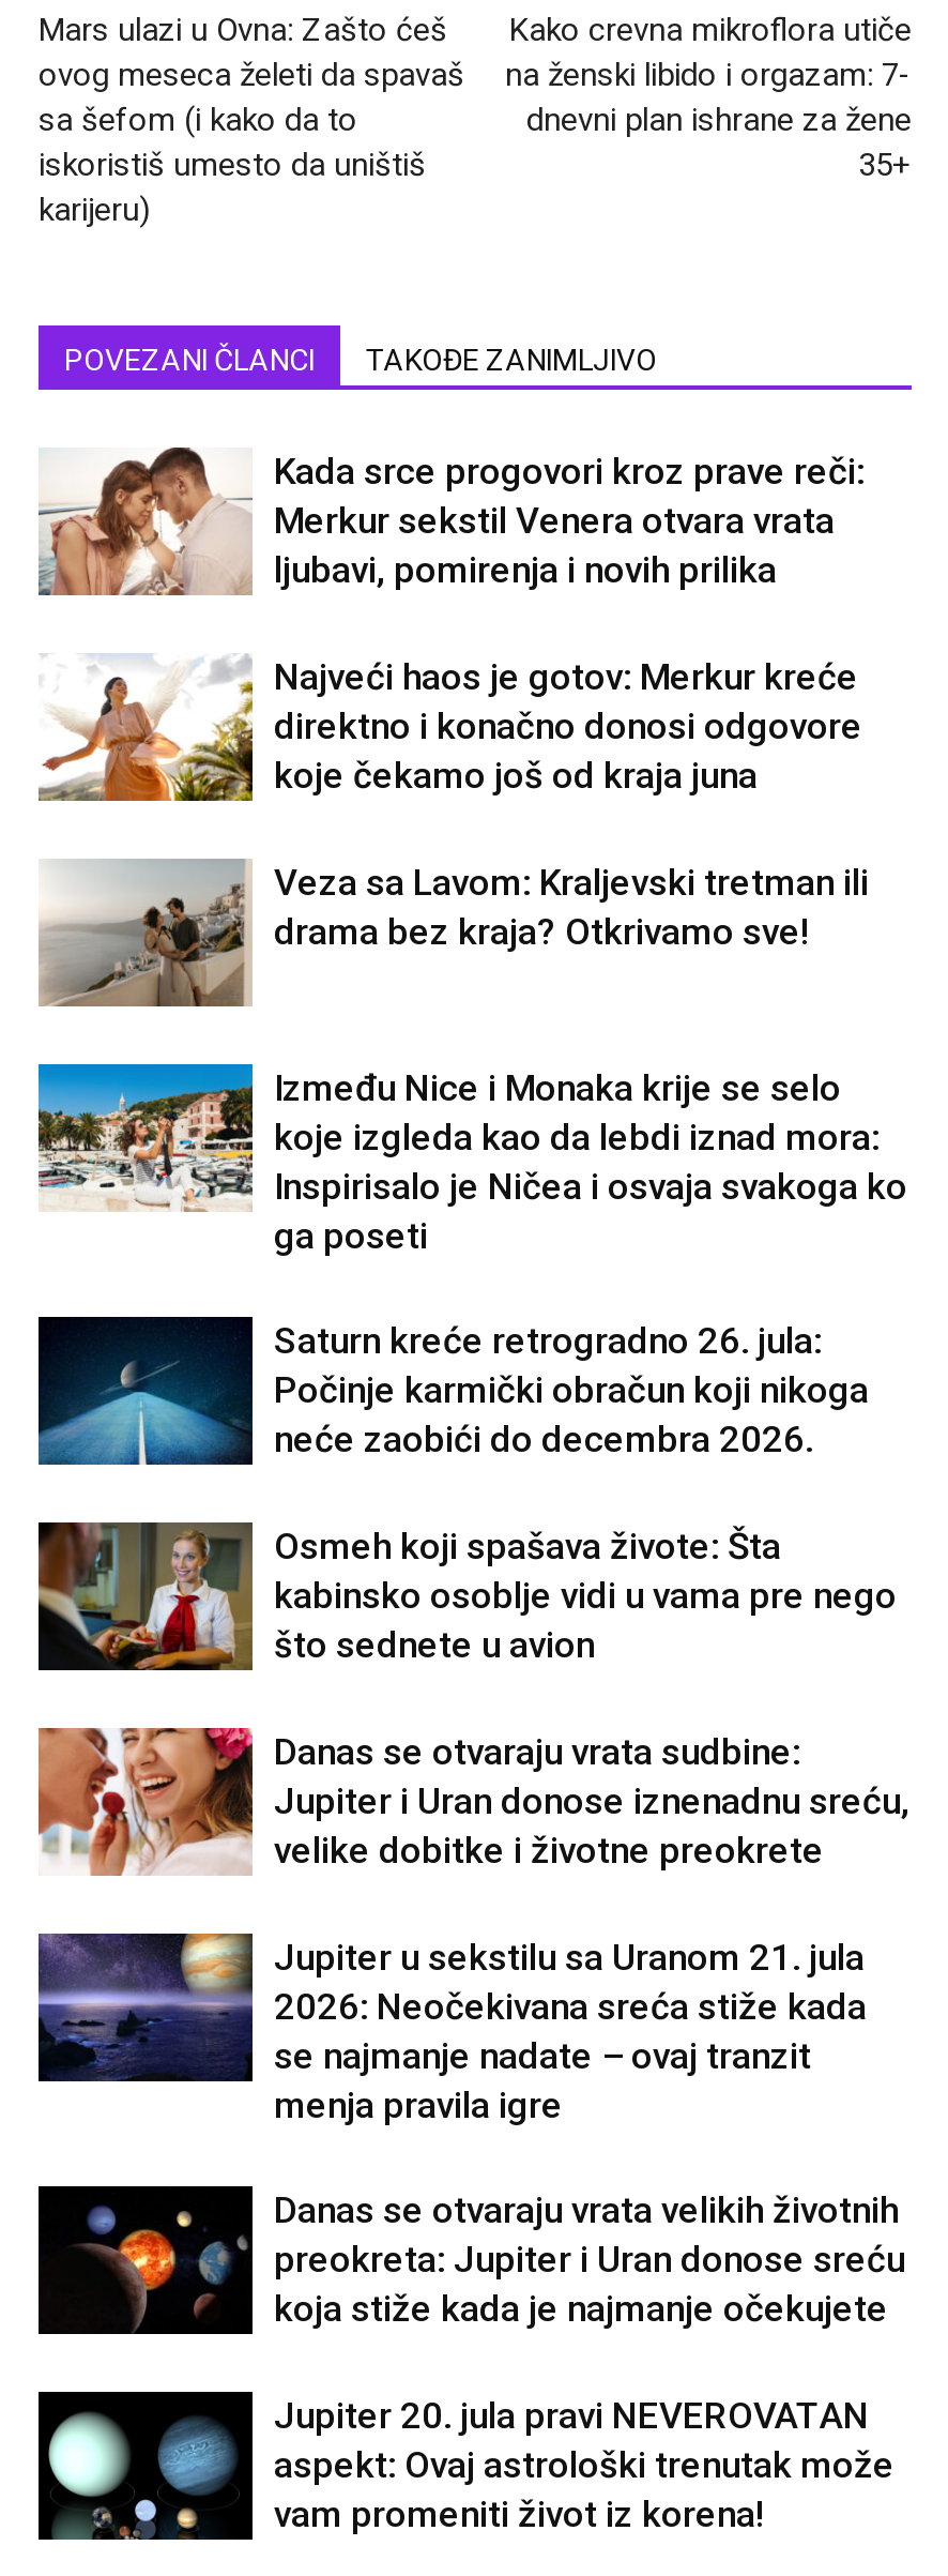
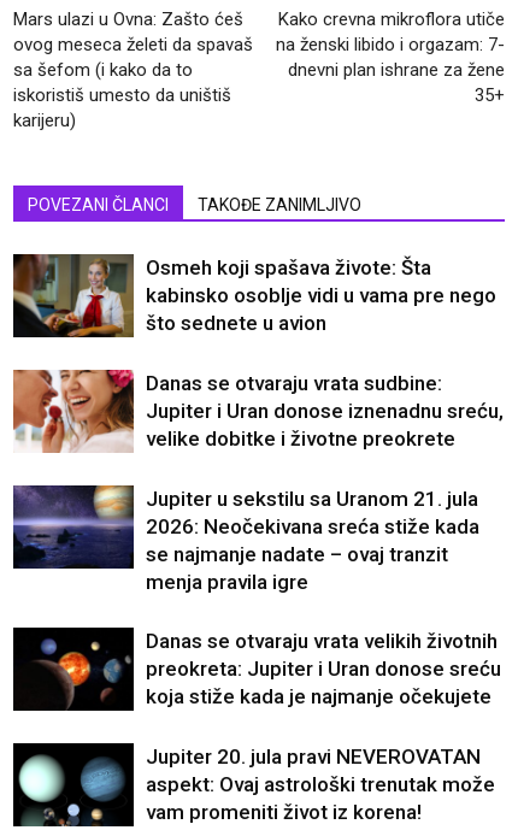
[39,450,869,953] [image] | Kada srce progovori kroz prave reči: | Merkur sekstil Venera otvara vrata | ljubavi, pomirenja i novih prilika | Najveći haos je gotov: Merkur kreće | direktno i konačno donosi odgovore | koje čekamo još od kraja juna | Veza sa Lavom: Kraljevski tretman ili | drama bez kraja? Otkrivamo sve! -> none
[39,655,244,803] [image] -> none
[39,859,907,1460] [image] | Između Nice i Monaka krije se selo | koje izgleda kao da lebdi iznad mora: | Inspirisalo je Ničea i osvaja svakoga ko | ga poseti | Saturn kreće retrogradno 26. jula: | Počinje karmički obračun koji nikoga | neće zaobići do decembra 2026. -> none
[36,1062,244,1214] [image] -> none
[36,1319,244,1467] [image] -> none

